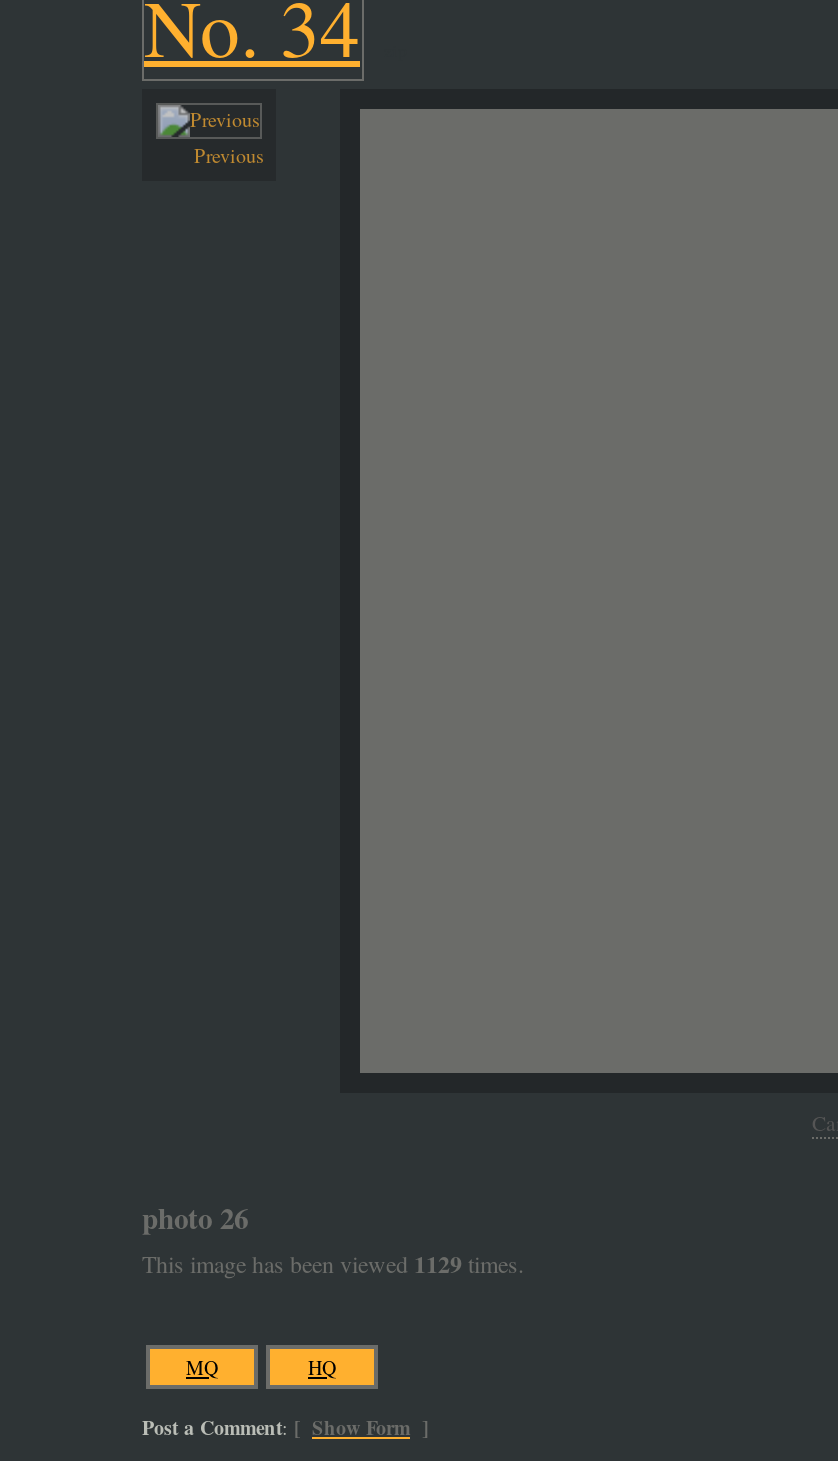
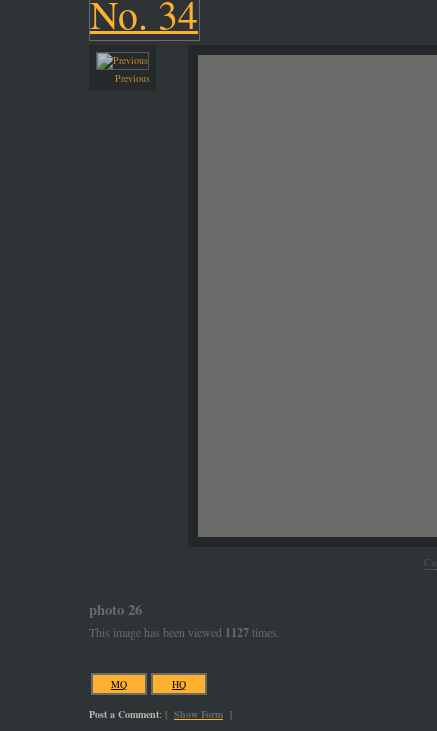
[142,1247,524,1281] This image has been viewed 1129 times. -> [89,624,280,641] This image has been viewed 1127 times.

